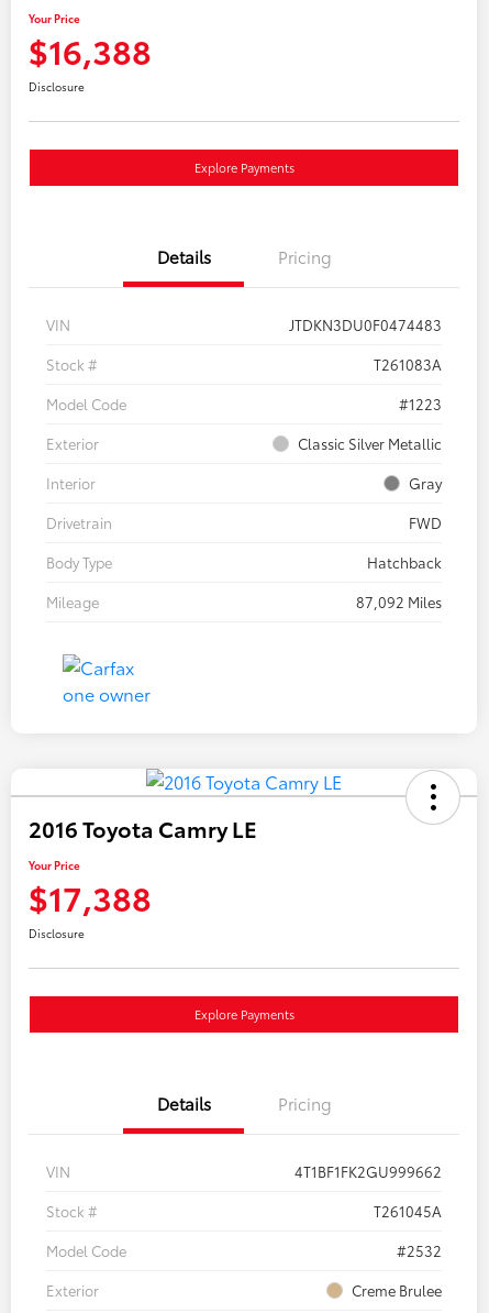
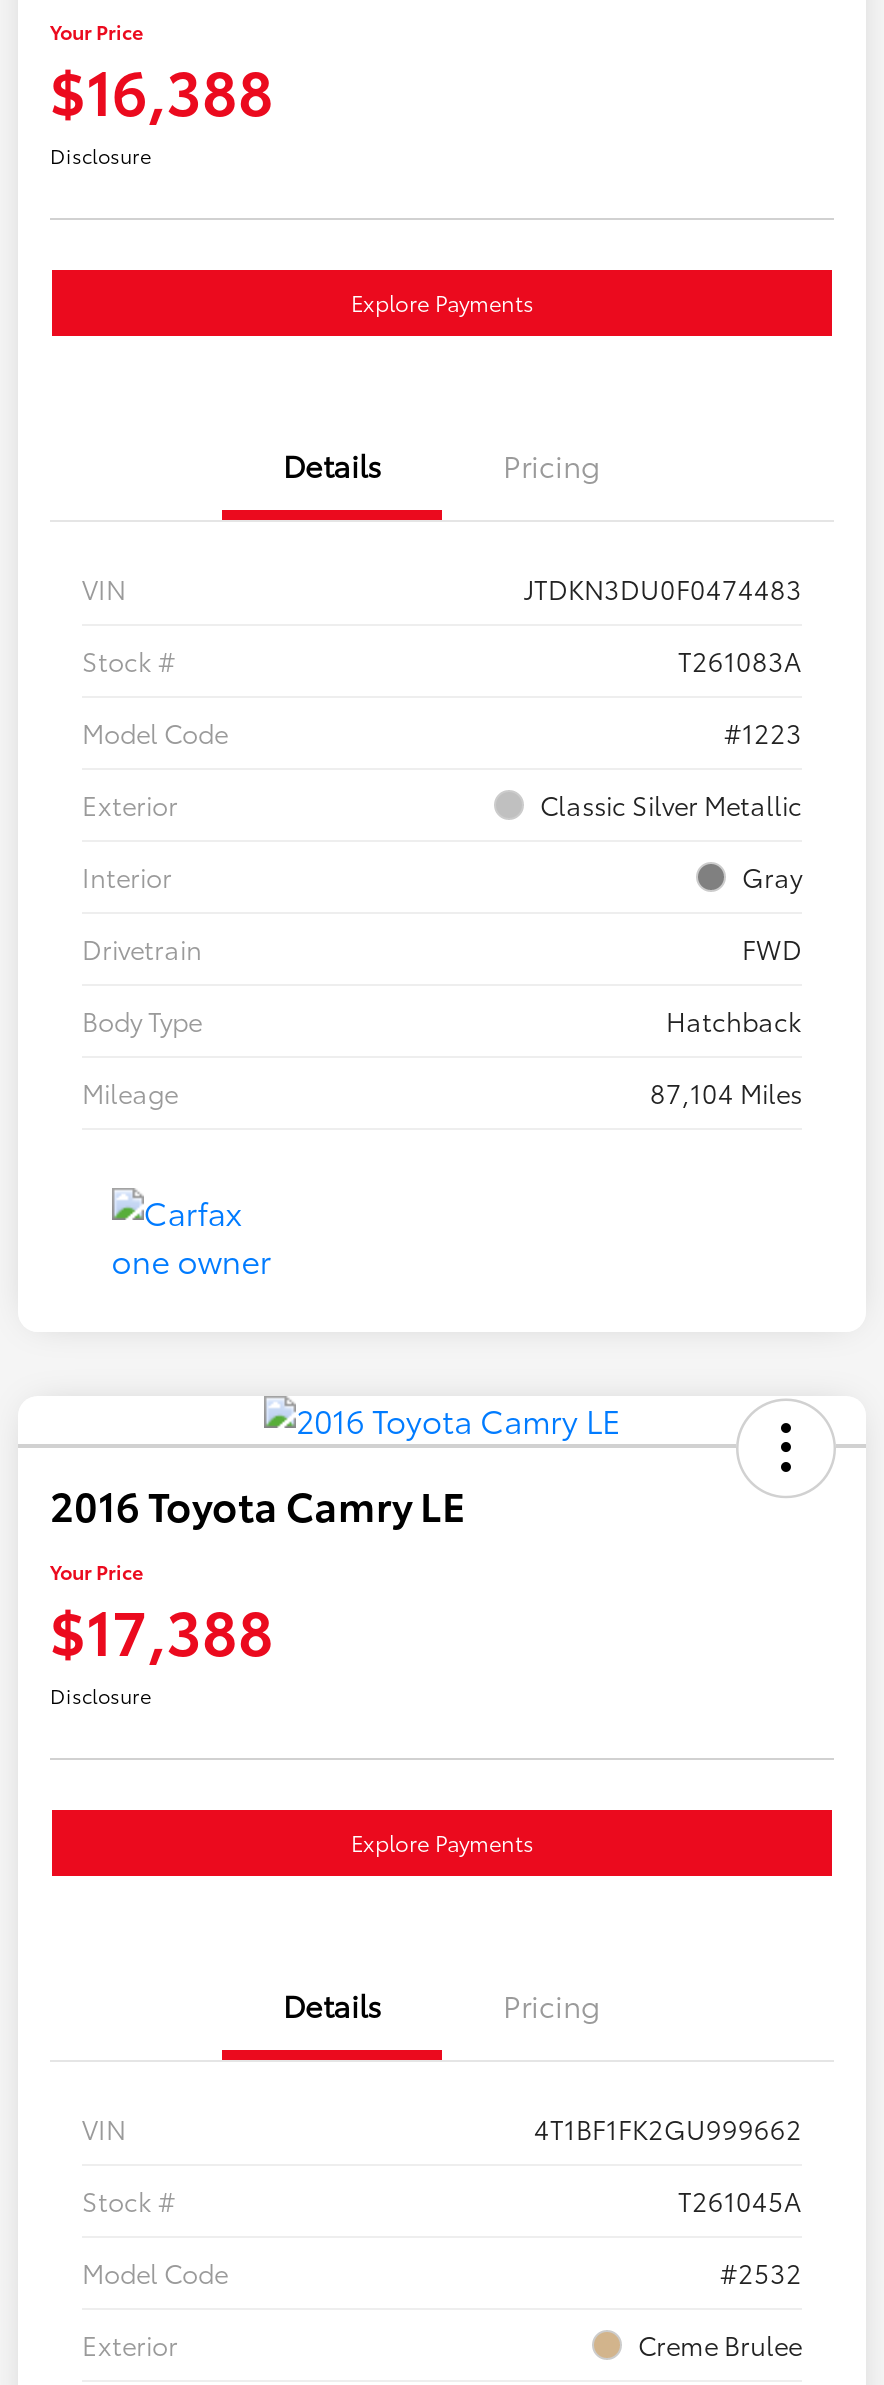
[356,591,442,611] 87,092 Miles -> [650,1074,802,1110] 87,104 Miles

